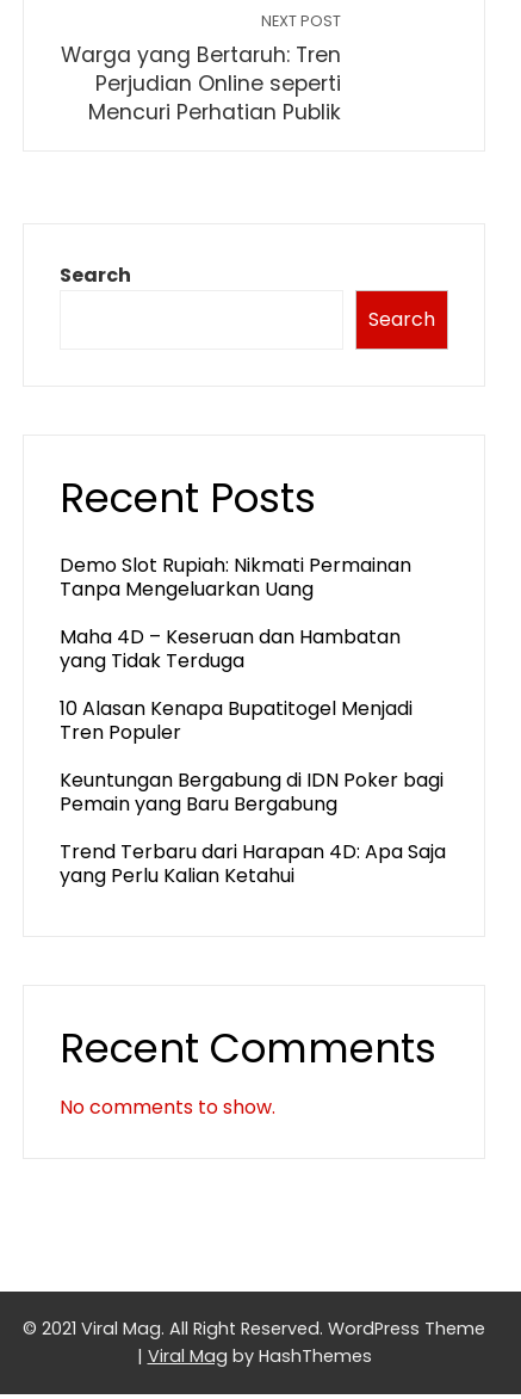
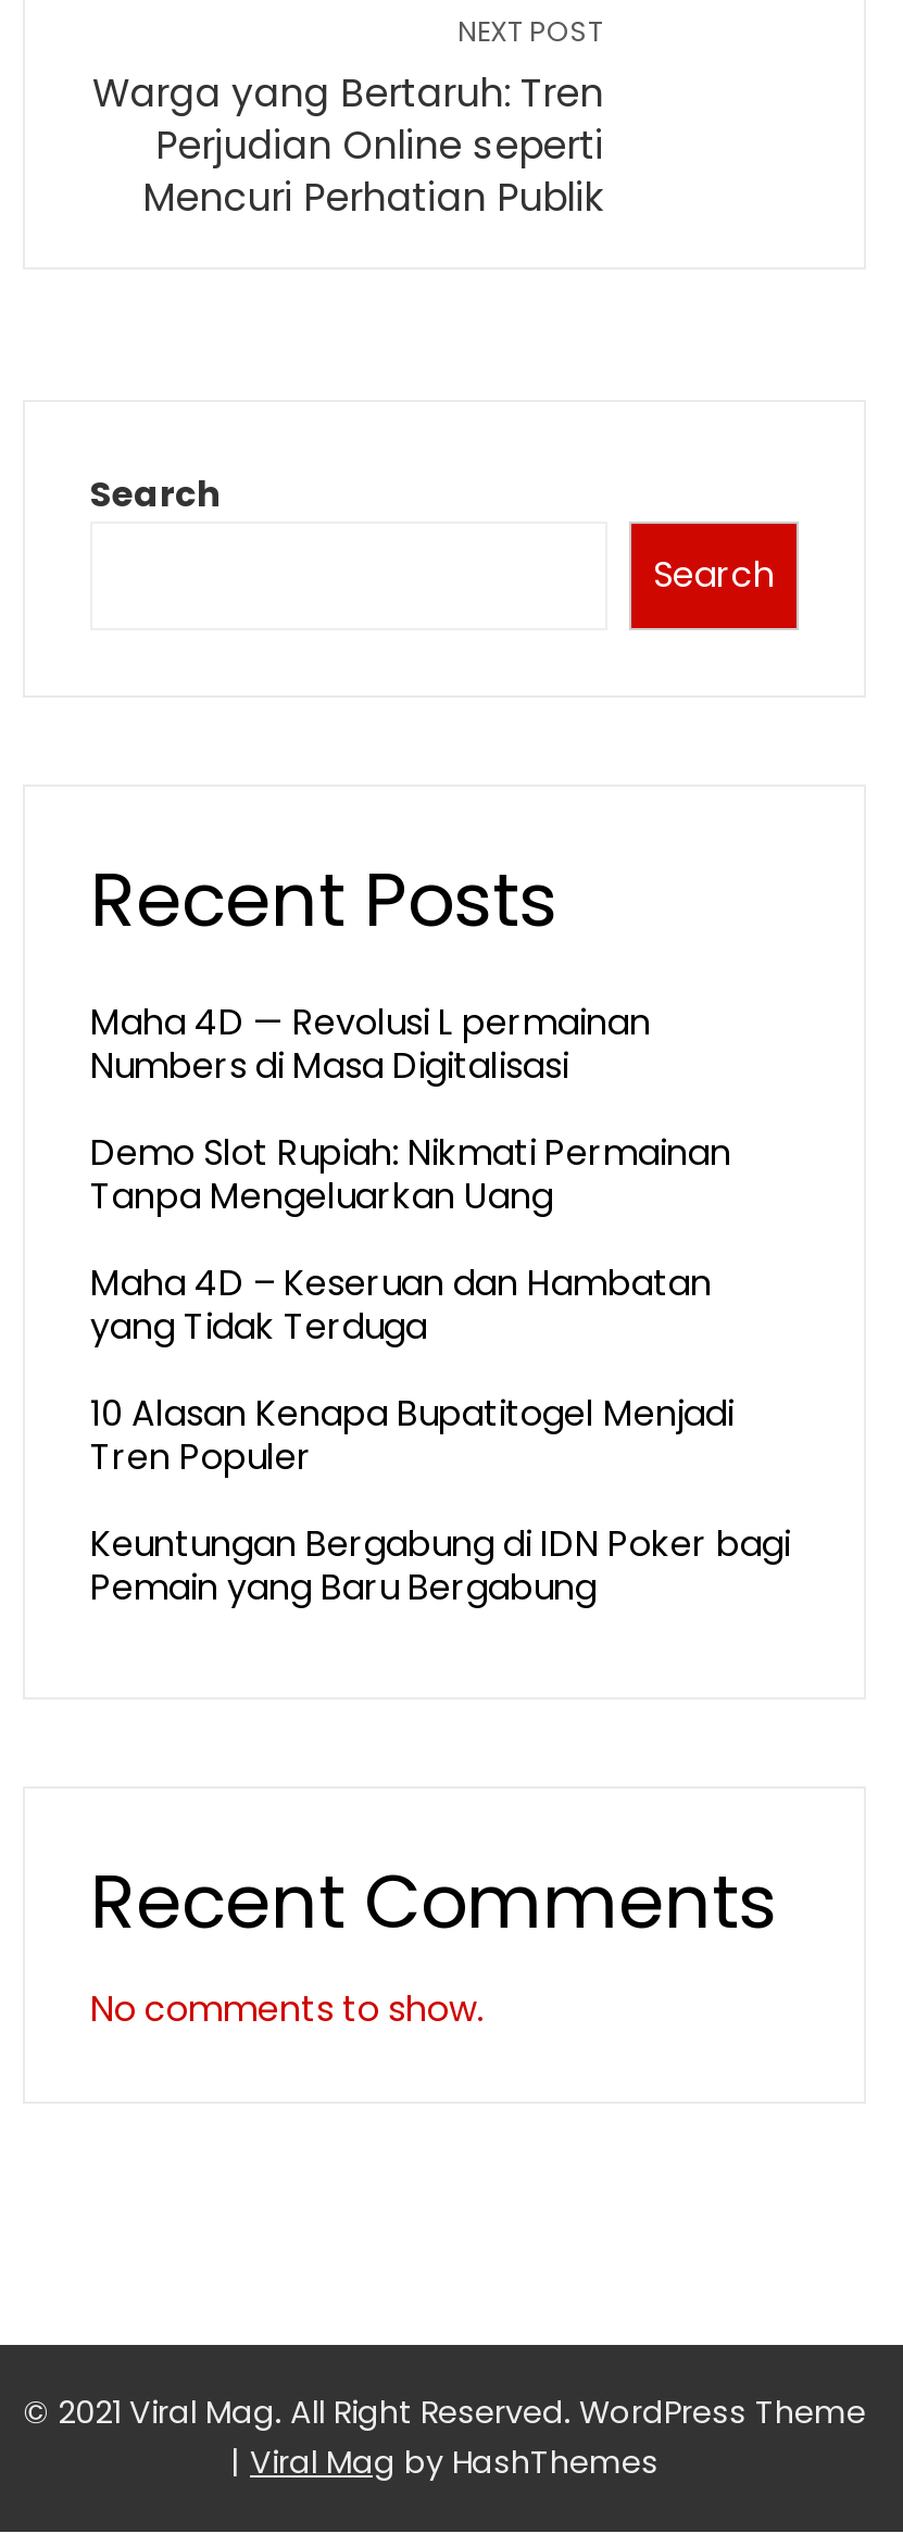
none -> [90,998,651,1091] Maha 4D — Revolusi L permainan | Numbers di Masa Digitalisasi
moved [60,551,444,818] -> [90,1128,790,1613]: Demo Slot Rupiah: Nikmati Permainan | Tanpa Mengeluarkan Uang | Maha 4D – Keseruan dan Hambatan | yang Tidak Terduga | 10 Alasan Kenapa Bupatitogel Menjadi | Tren Populer | Keuntungan Bergabung di IDN Poker bagi | Pemain yang Baru Bergabung
[60,838,446,889] Trend Terbaru dari Harapan 4D: Apa Saja | yang Perlu Kalian Ketahui -> none

